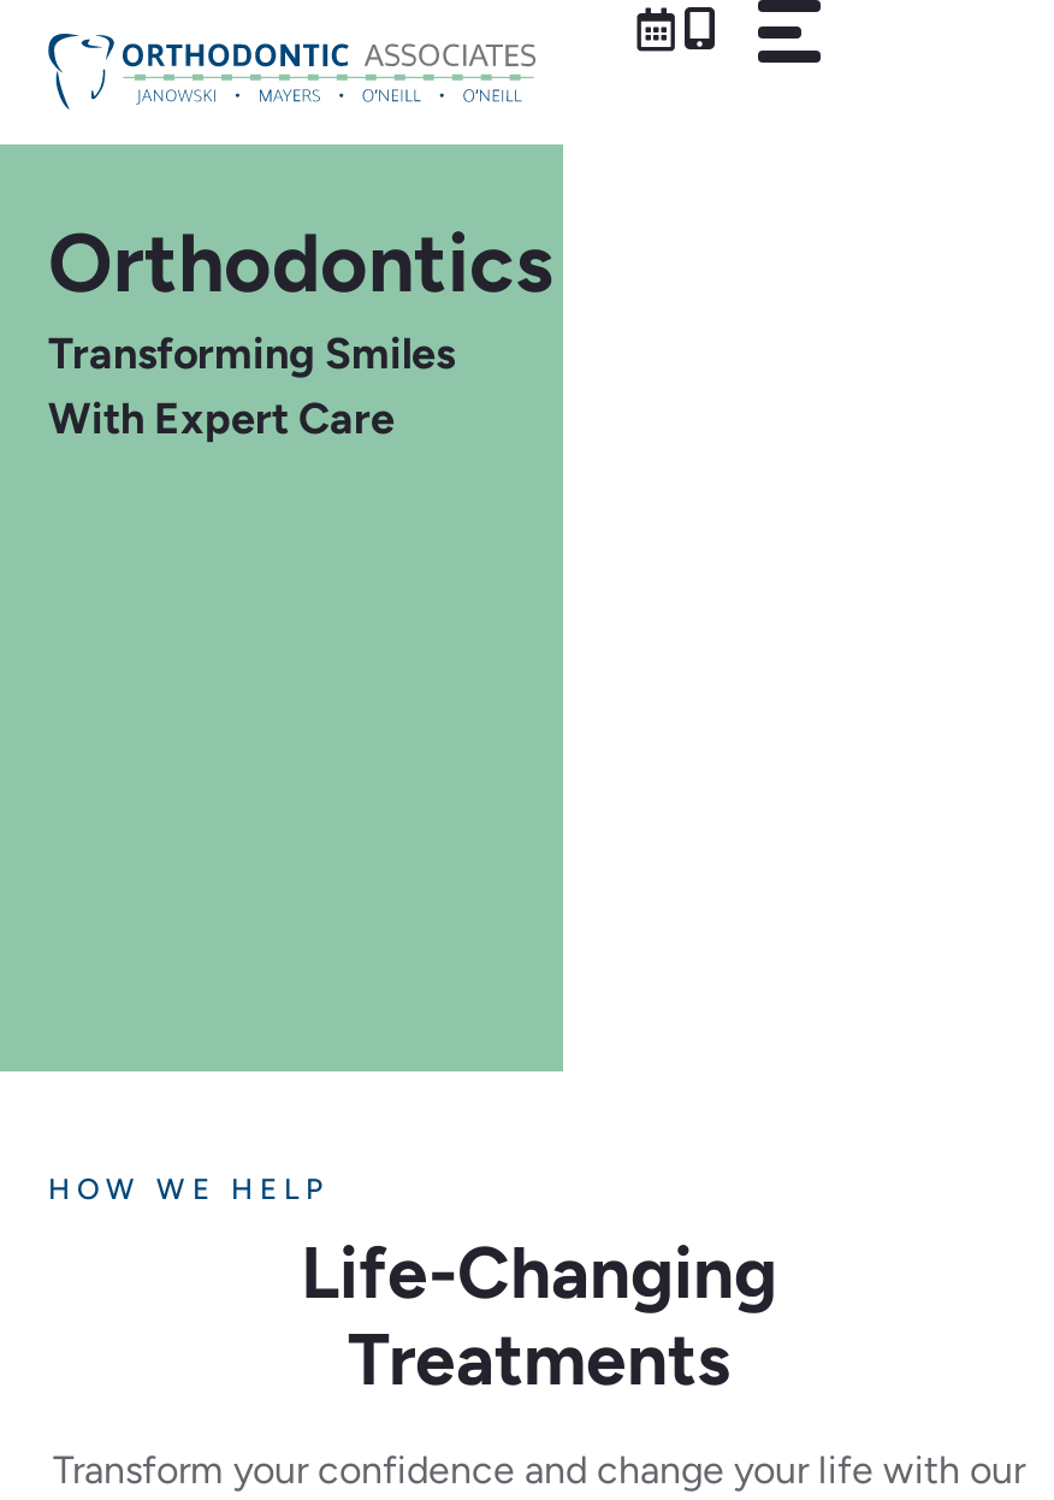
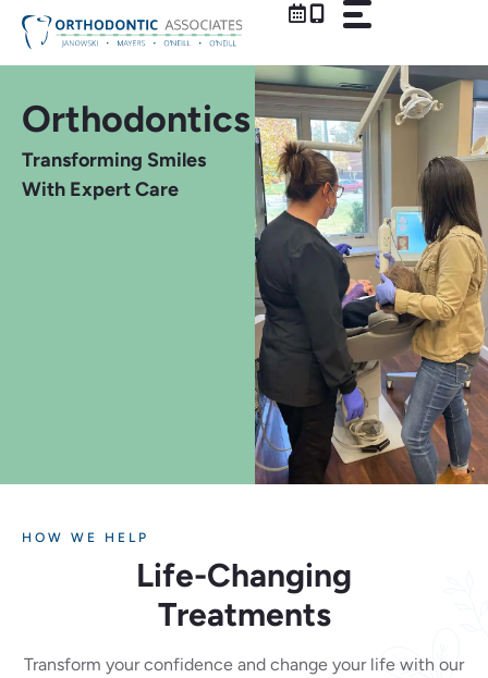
none -> [254,64,485,485] [image]

